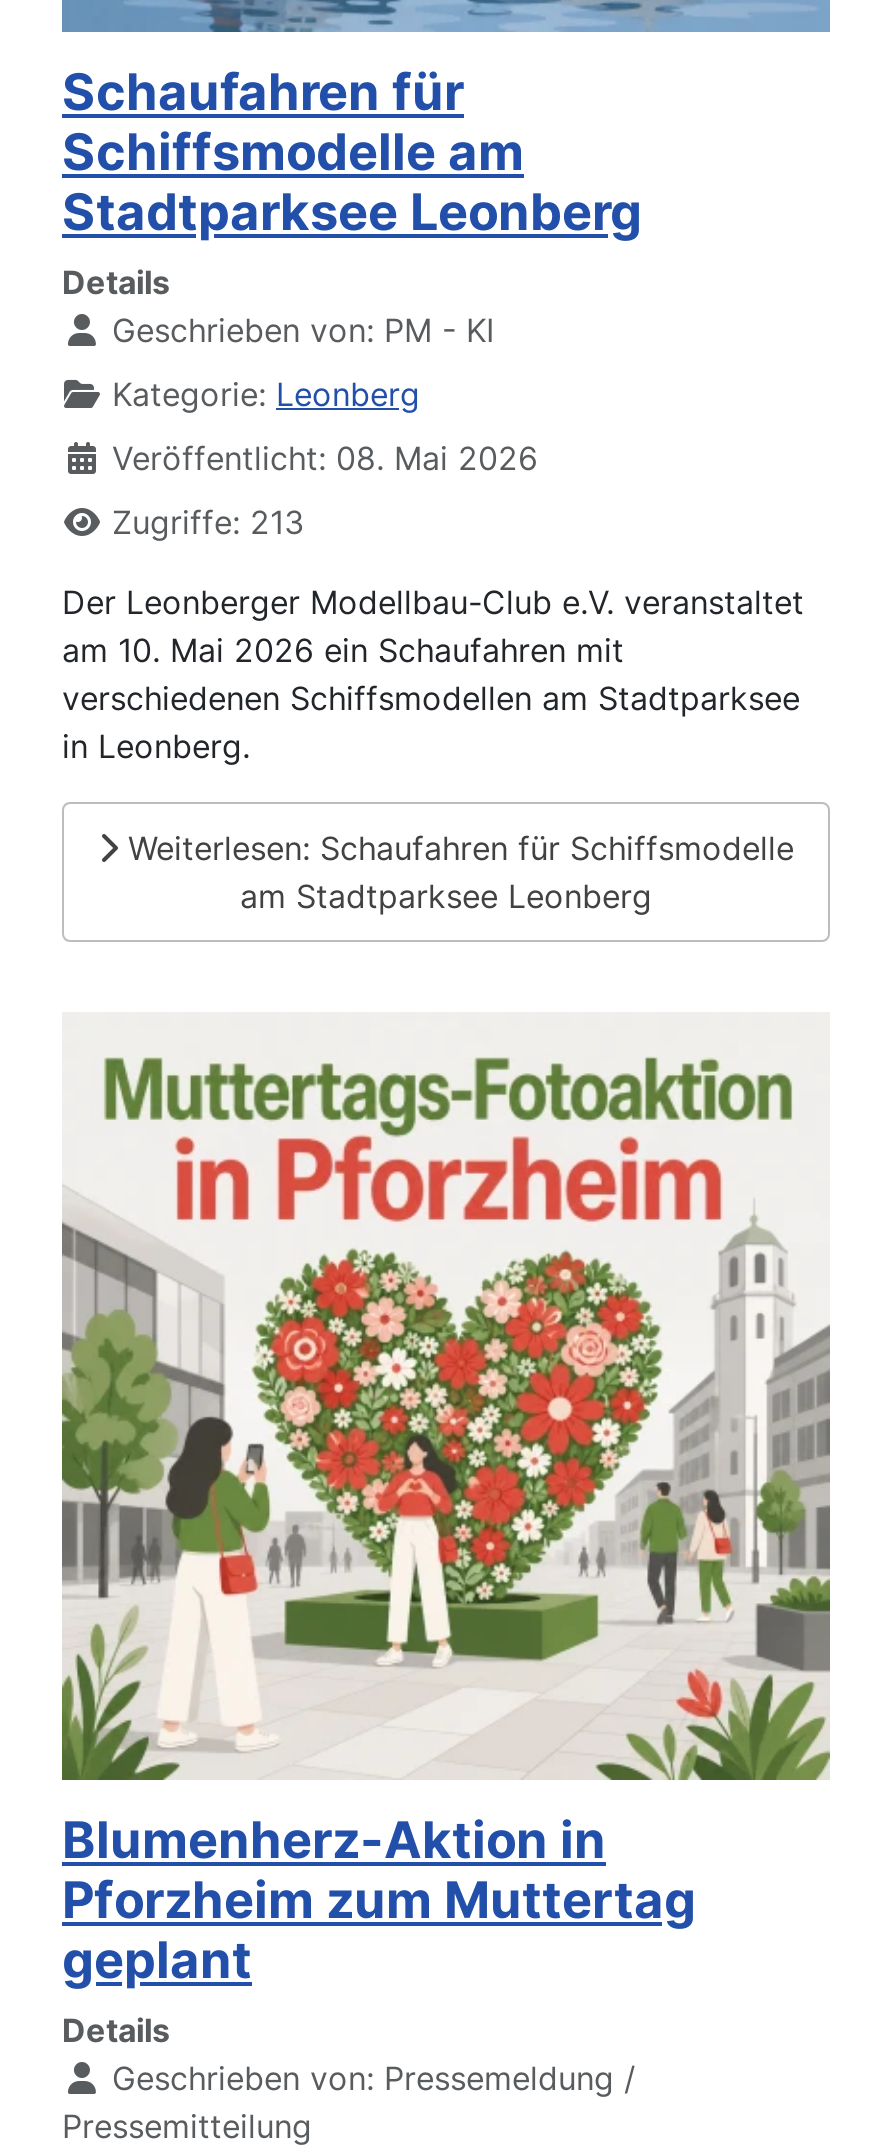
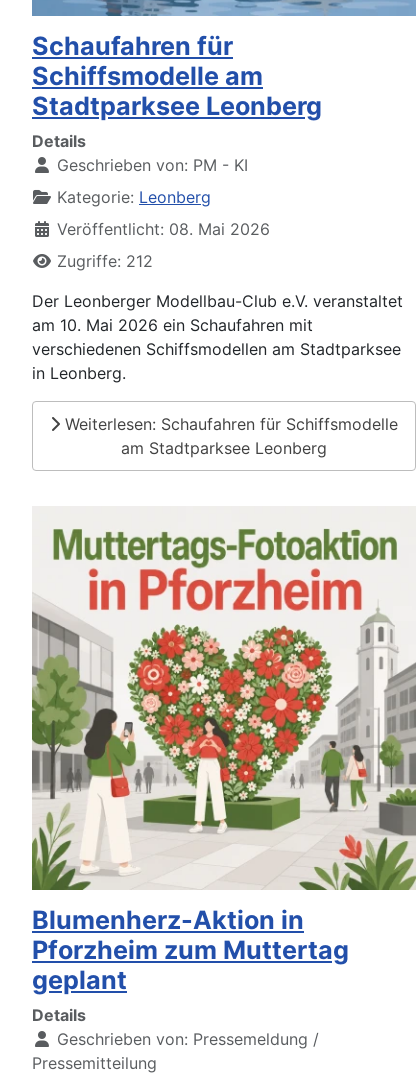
[112,503,304,543] Zugriffe: 213 -> [57,251,153,271] Zugriffe: 212

